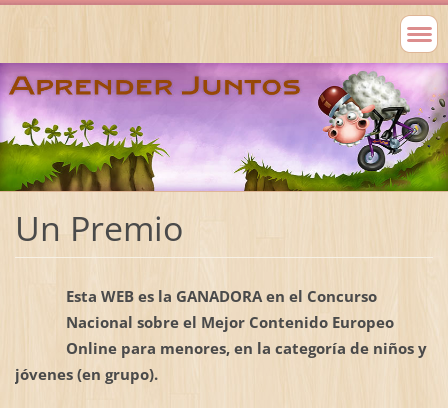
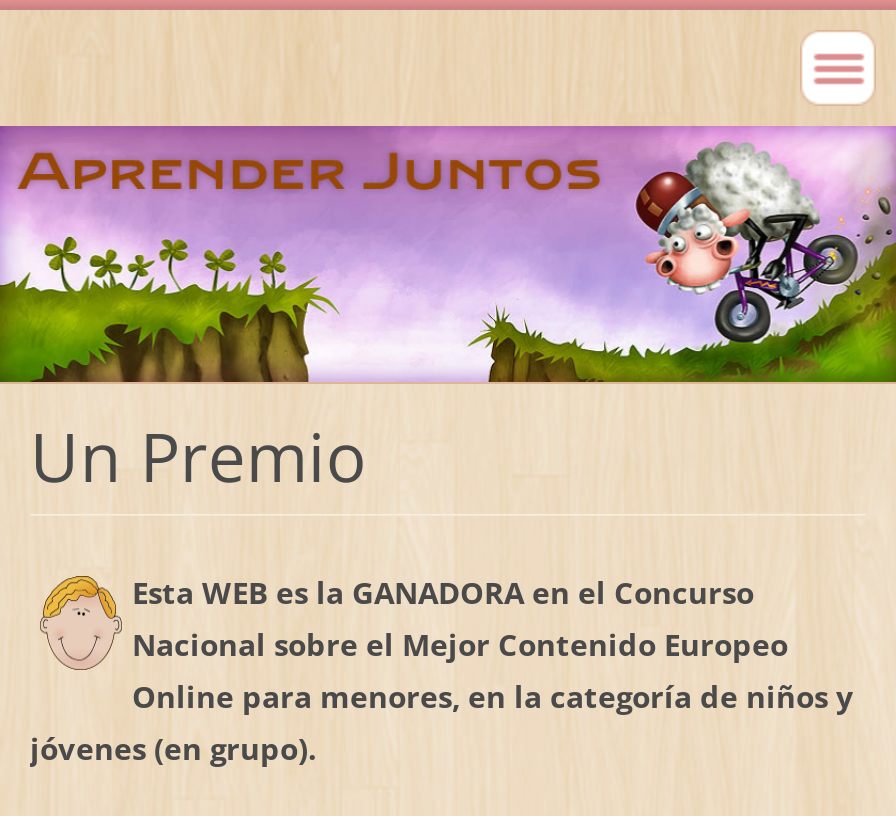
none -> [40,574,122,670] [image]

